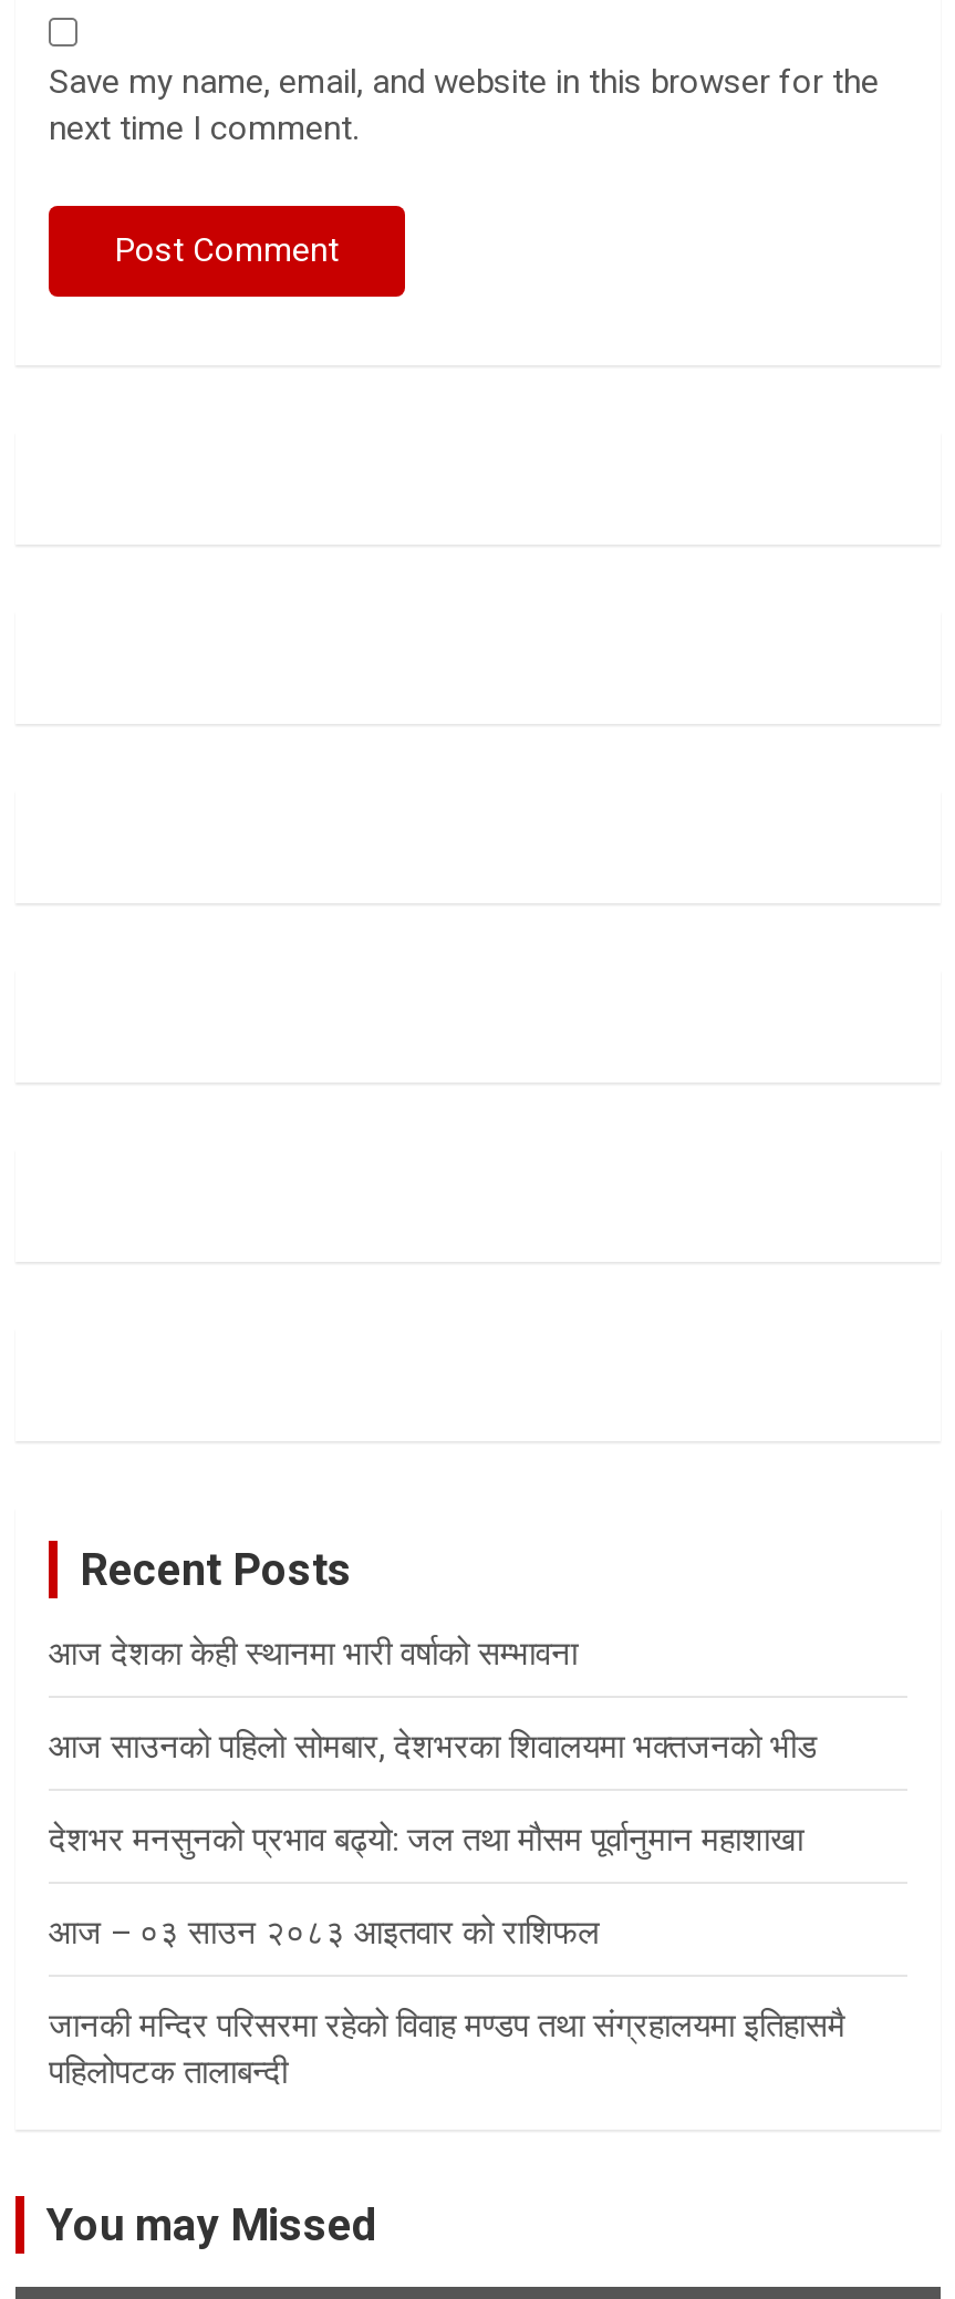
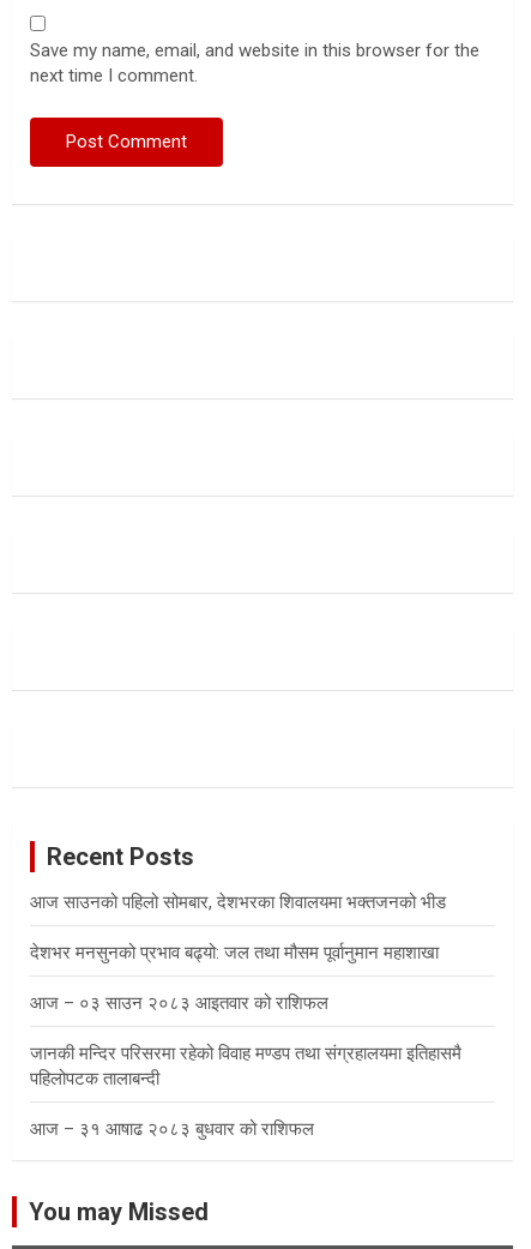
[49,1633,578,1673] आज देशका केही स्थानमा भारी वर्षाको सम्भावना -> none
moved [49,1726,845,2092] -> [30,891,461,1089]: आज साउनको पहिलो सोमबार, देशभरका शिवालयमा भक्तजनको भीड | देशभर मनसुनको प्रभाव बढ्यो: जल तथा मौसम पूर्वानुमान महाशाखा | आज – ०३ साउन २०८३ आइतवार को राशिफल | जानकी मन्दिर परिसरमा रहेको विवाह मण्डप तथा संग्रहालयमा इतिहासमै | पहिलोपटक तालाबन्दी
none -> [30,1118,314,1140] आज – ३१ आषाढ २०८३ बुधवार को राशिफल

